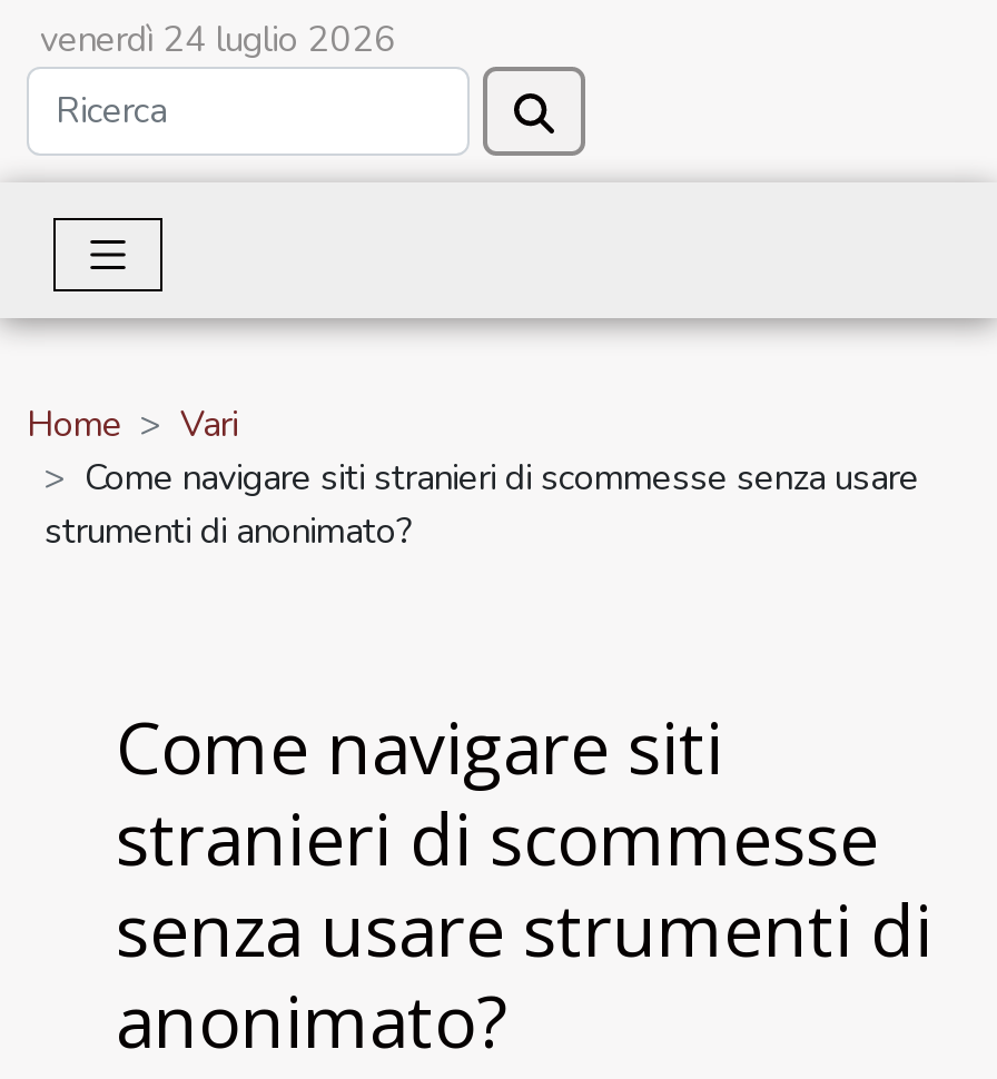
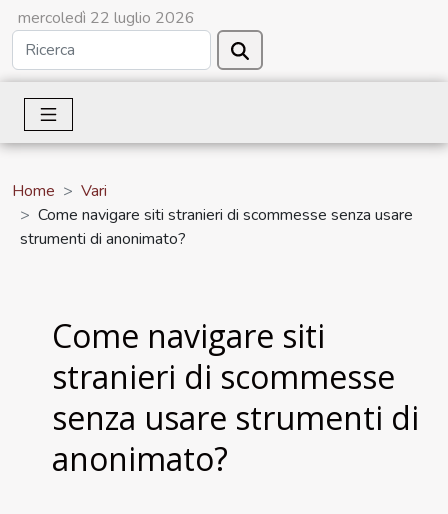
[40,16,396,65] venerdì 24 luglio 2026 -> [18,7,195,29] mercoledì 22 luglio 2026

